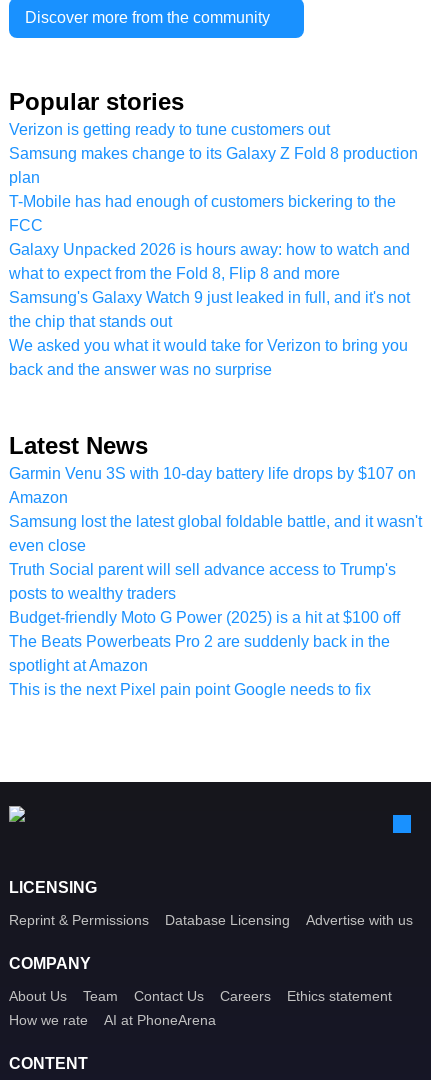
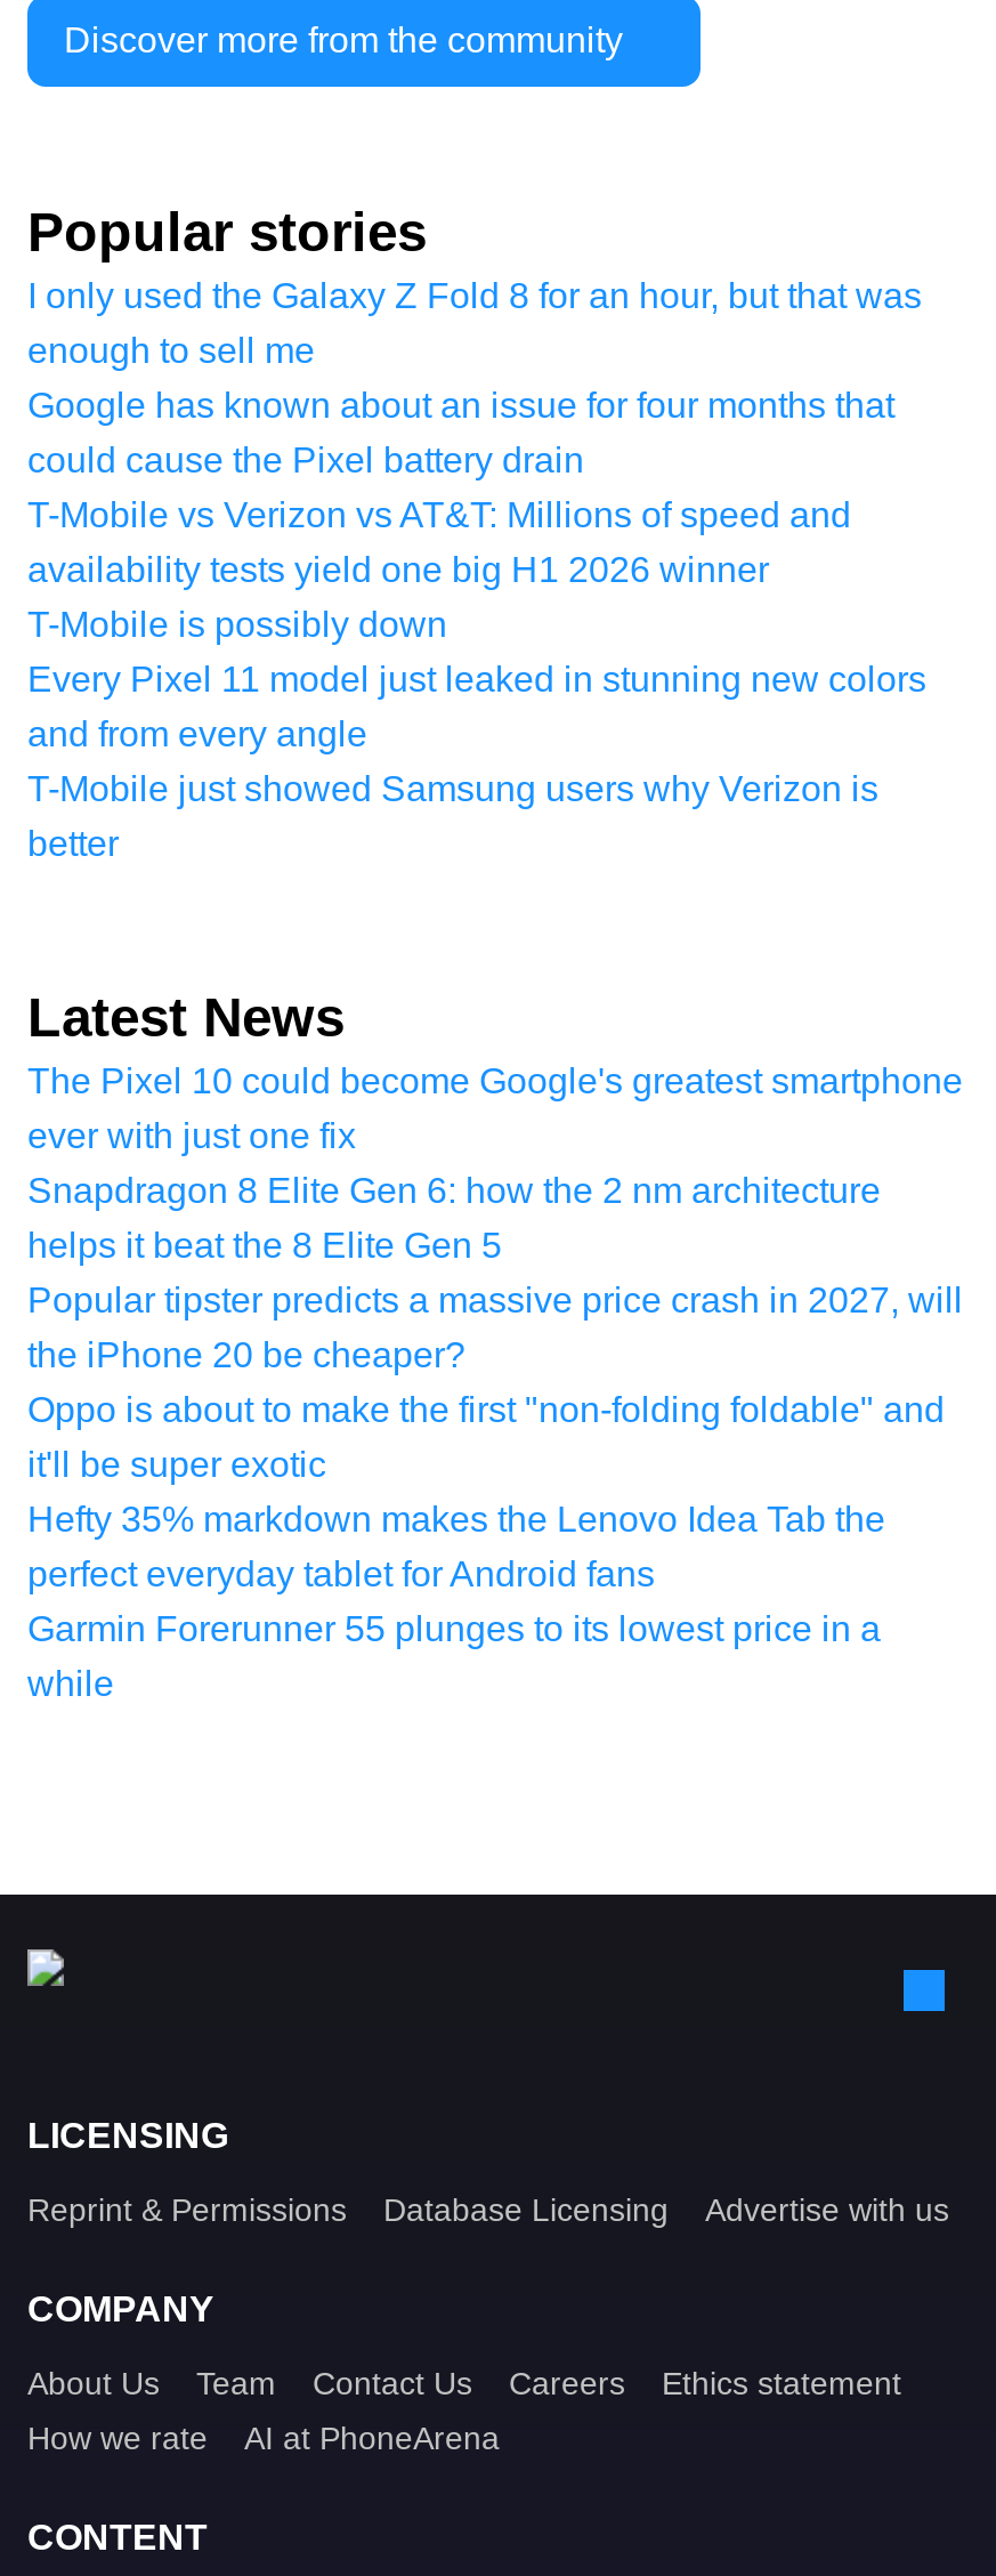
[9,121,418,378] Verizon is getting ready to tune customers out | Samsung makes change to its Galaxy Z Fold 8 production | plan | T-Mobile has had enough of customers bickering to the | FCC | Galaxy Unpacked 2026 is hours away: how to watch and | what to expect from the Fold 8, Flip 8 and more | Samsung's Galaxy Watch 9 just leaked in full, and it's not | the chip that stands out | We asked you what it would take for Verizon to bring you | back and the answer was no surprise -> [27,276,926,863] I only used the Galaxy Z Fold 8 for an hour, but that was | enough to sell me | Google has known about an issue for four months that | could cause the Pixel battery drain | T-Mobile vs Verizon vs AT&T: Millions of speed and | availability tests yield one big H1 2026 winner | T-Mobile is possibly down | Every Pixel 11 model just leaked in stunning new colors | and from every angle | T-Mobile just showed Samsung users why Verizon is | better
[9,465,422,698] Garmin Venu 3S with 10-day battery life drops by $107 on | Amazon | Samsung lost the latest global foldable battle, and it wasn't | even close | Truth Social parent will sell advance access to Trump's | posts to wealthy traders | Budget-friendly Moto G Power (2025) is a hit at $100 off | The Beats Powerbeats Pro 2 are suddenly back in the | spotlight at Amazon | This is the next Pixel pain point Google needs to fix -> [27,1061,963,1703] The Pixel 10 could become Google's greatest smartphone | ever with just one fix | Snapdragon 8 Elite Gen 6: how the 2 nm architecture | helps it beat the 8 Elite Gen 5 | Popular tipster predicts a massive price crash in 2027, will | the iPhone 20 be cheaper? | Oppo is about to make the first "non-folding foldable" and | it'll be super exotic | Hefty 35% markdown makes the Lenovo Idea Tab the | perfect everyday tablet for Android fans | Garmin Forerunner 55 plunges to its lowest price in a | while

